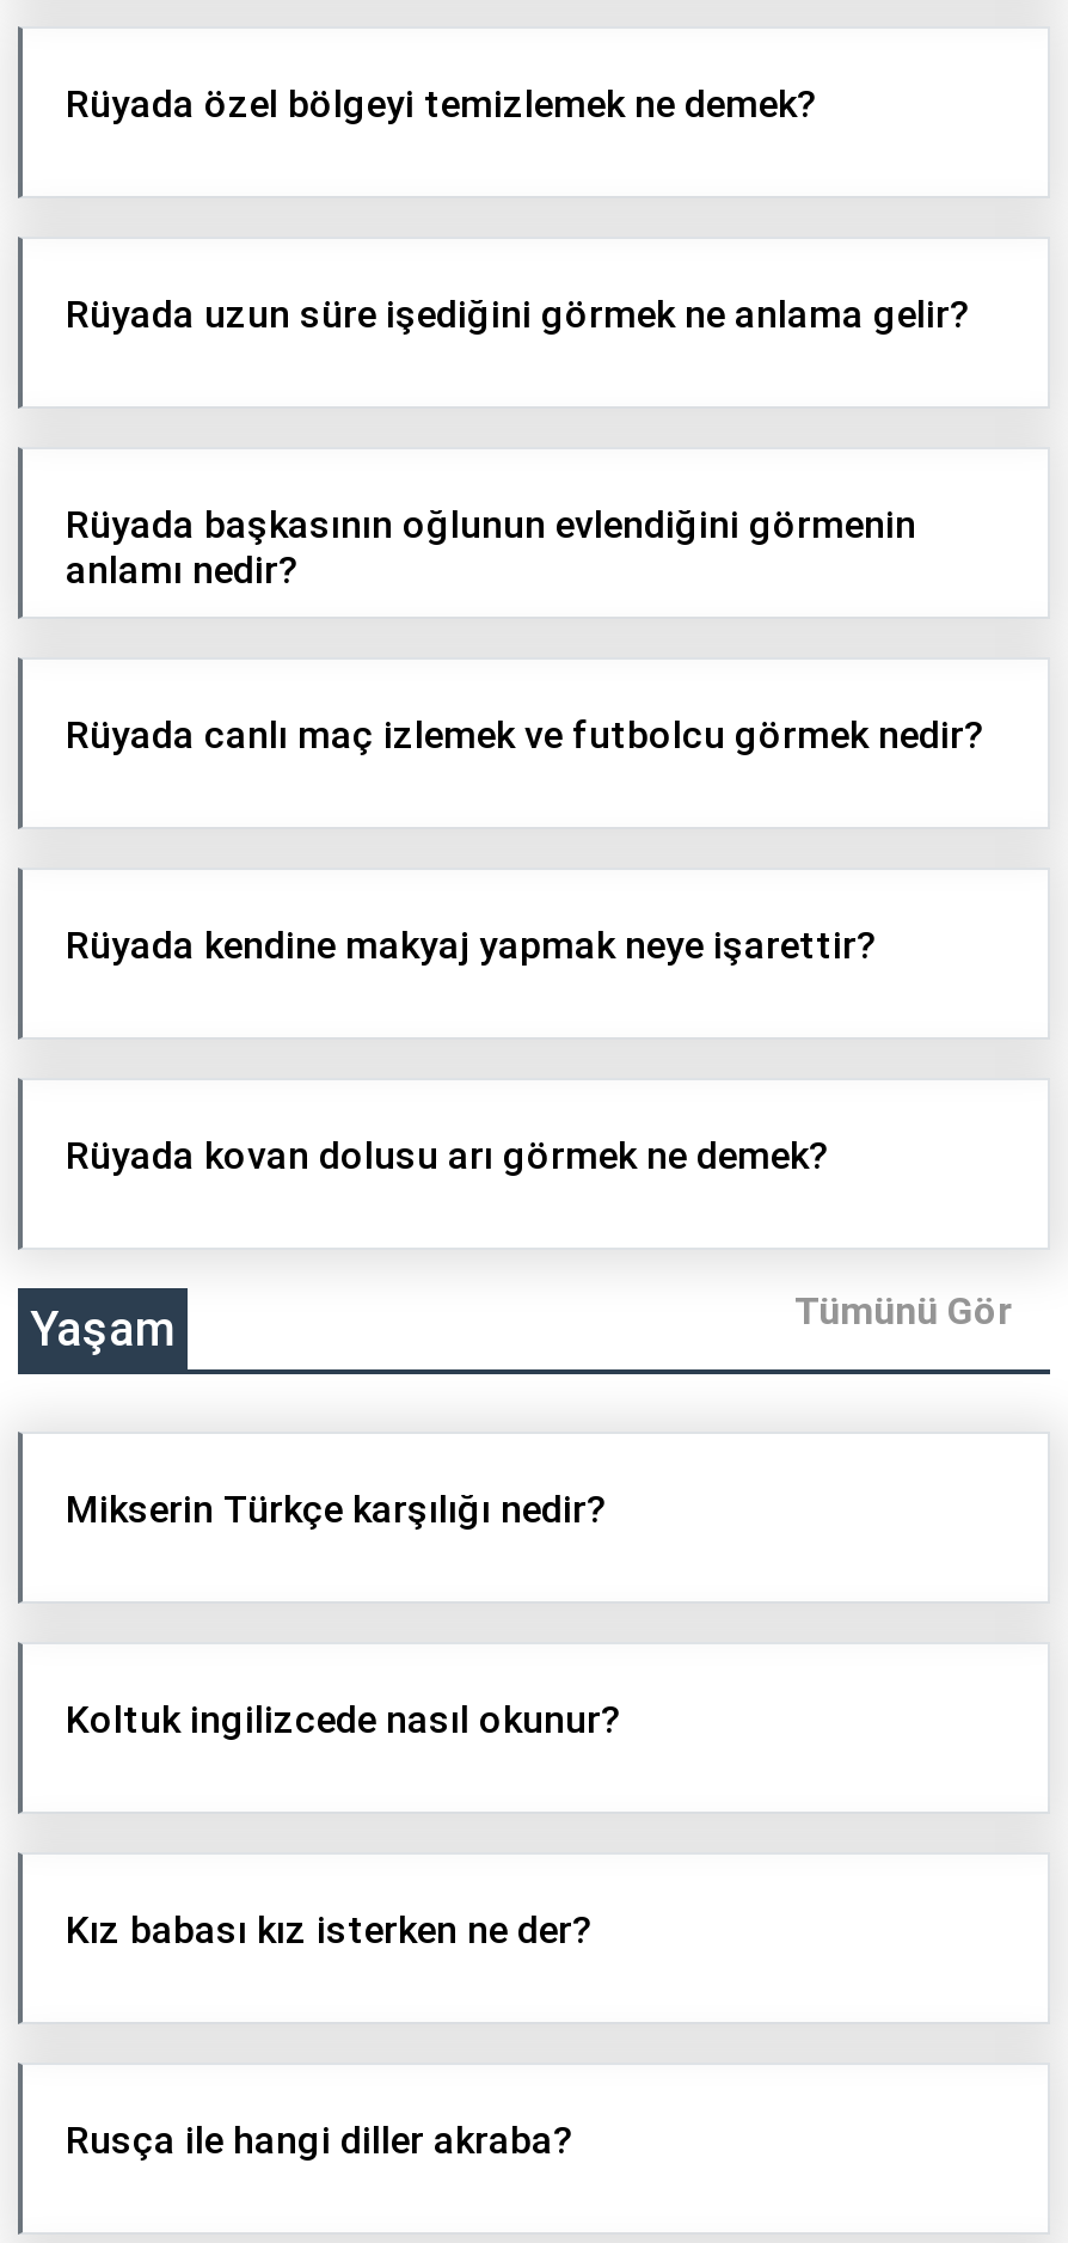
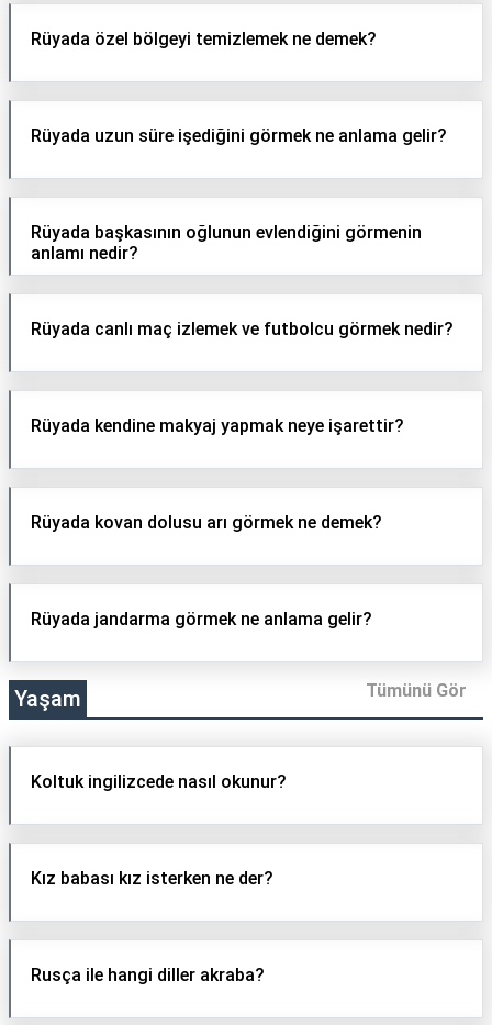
none -> [31,609,372,630] Rüyada jandarma görmek ne anlama gelir?
moved [30,1289,1014,1359] -> [14,681,467,712]: Yaşam | Tümünü Gör
[66,1488,608,1533] Mikserin Türkçe karşılığı nedir? -> none

